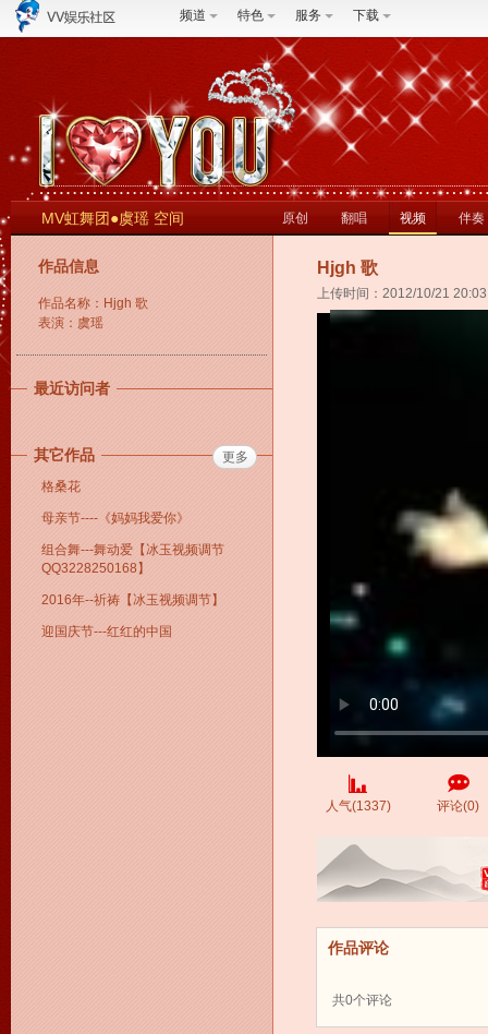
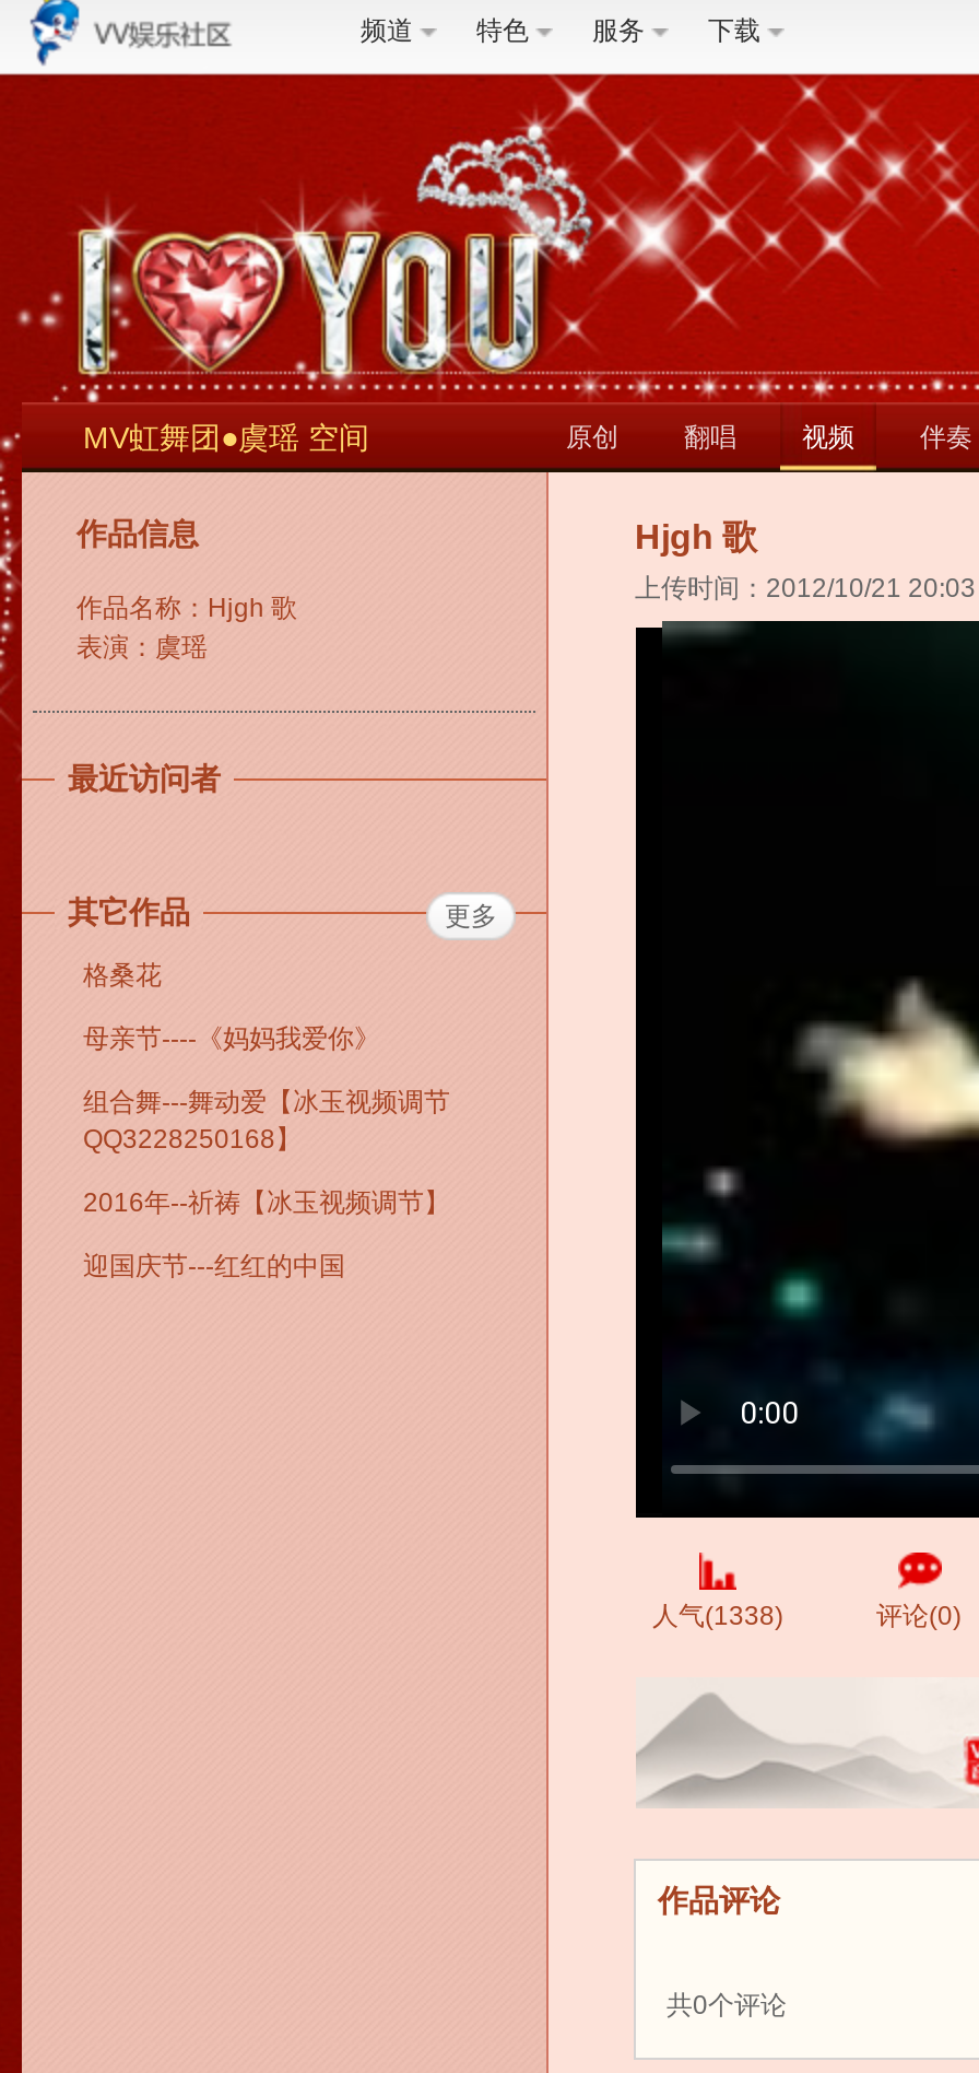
[325,798,391,814] 人气(1337) -> [652,1601,783,1631] 人气(1338)

